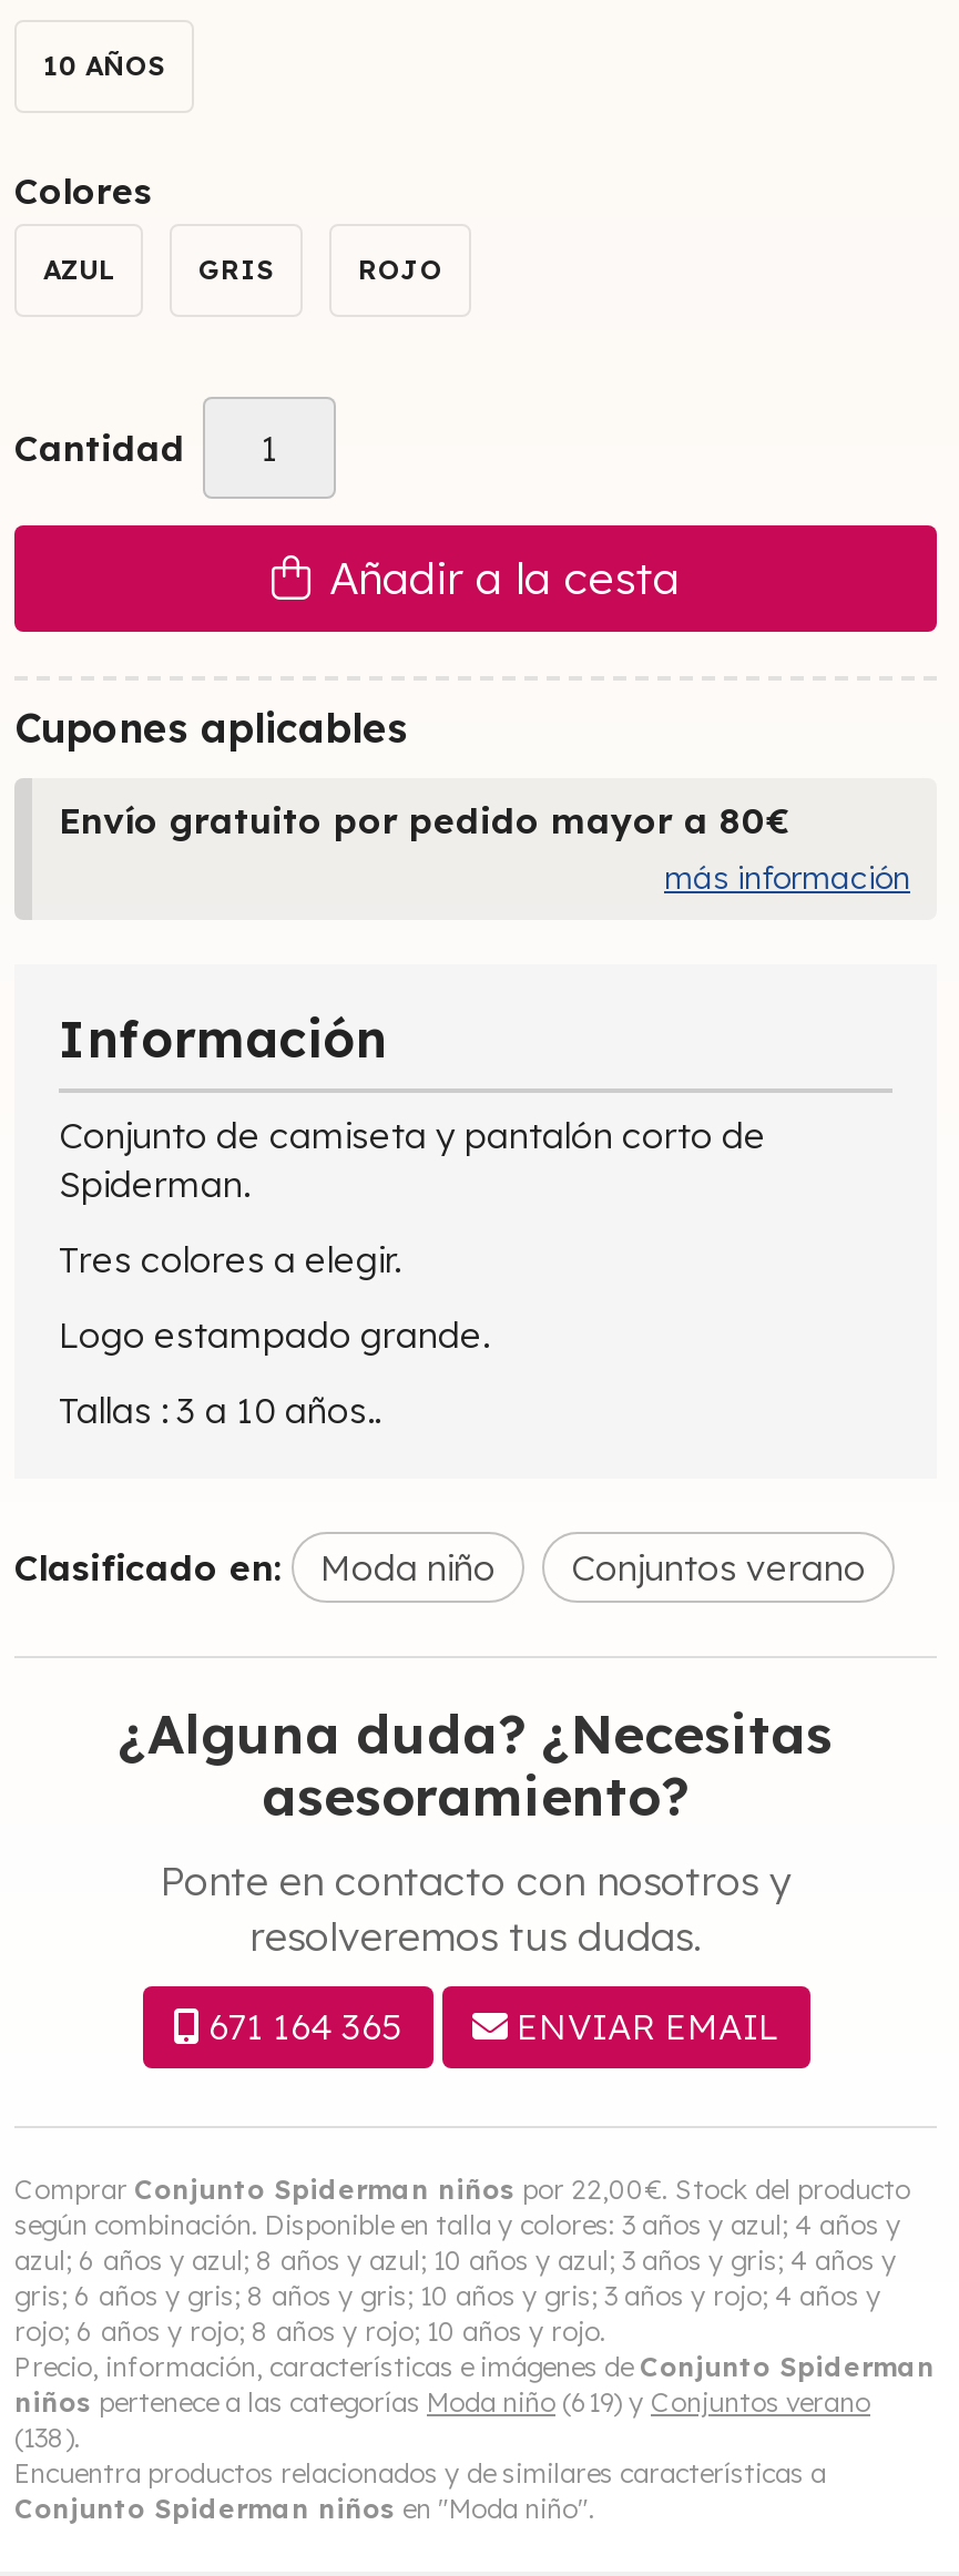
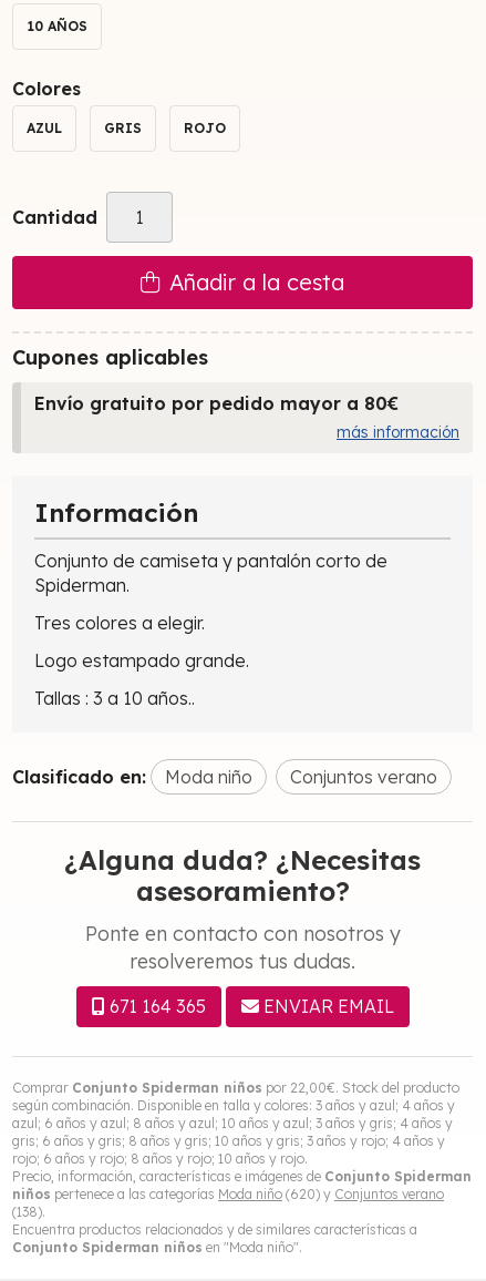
[14,2385,870,2419] niños pertenece a las categorías Moda niño (619) y Conjuntos verano -> [12,1186,444,1202] niños pertenece a las categorías Moda niño (620) y Conjuntos verano

